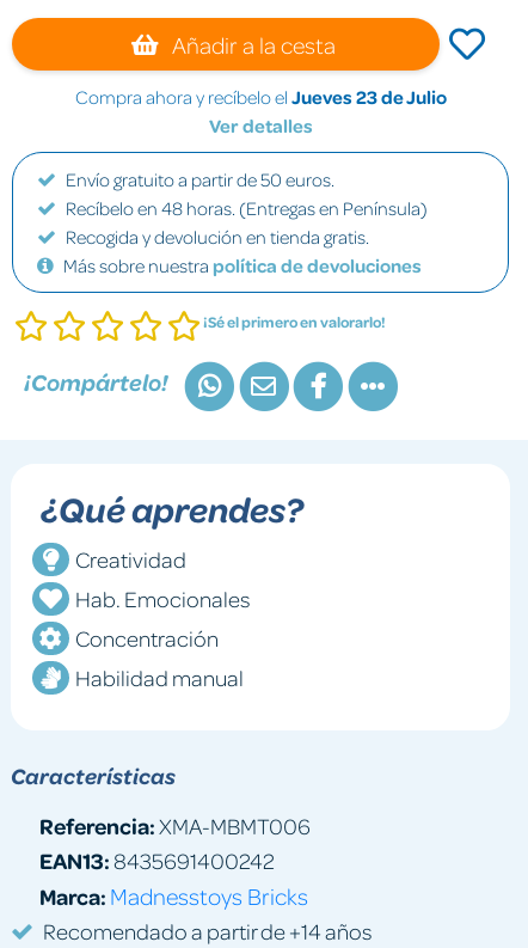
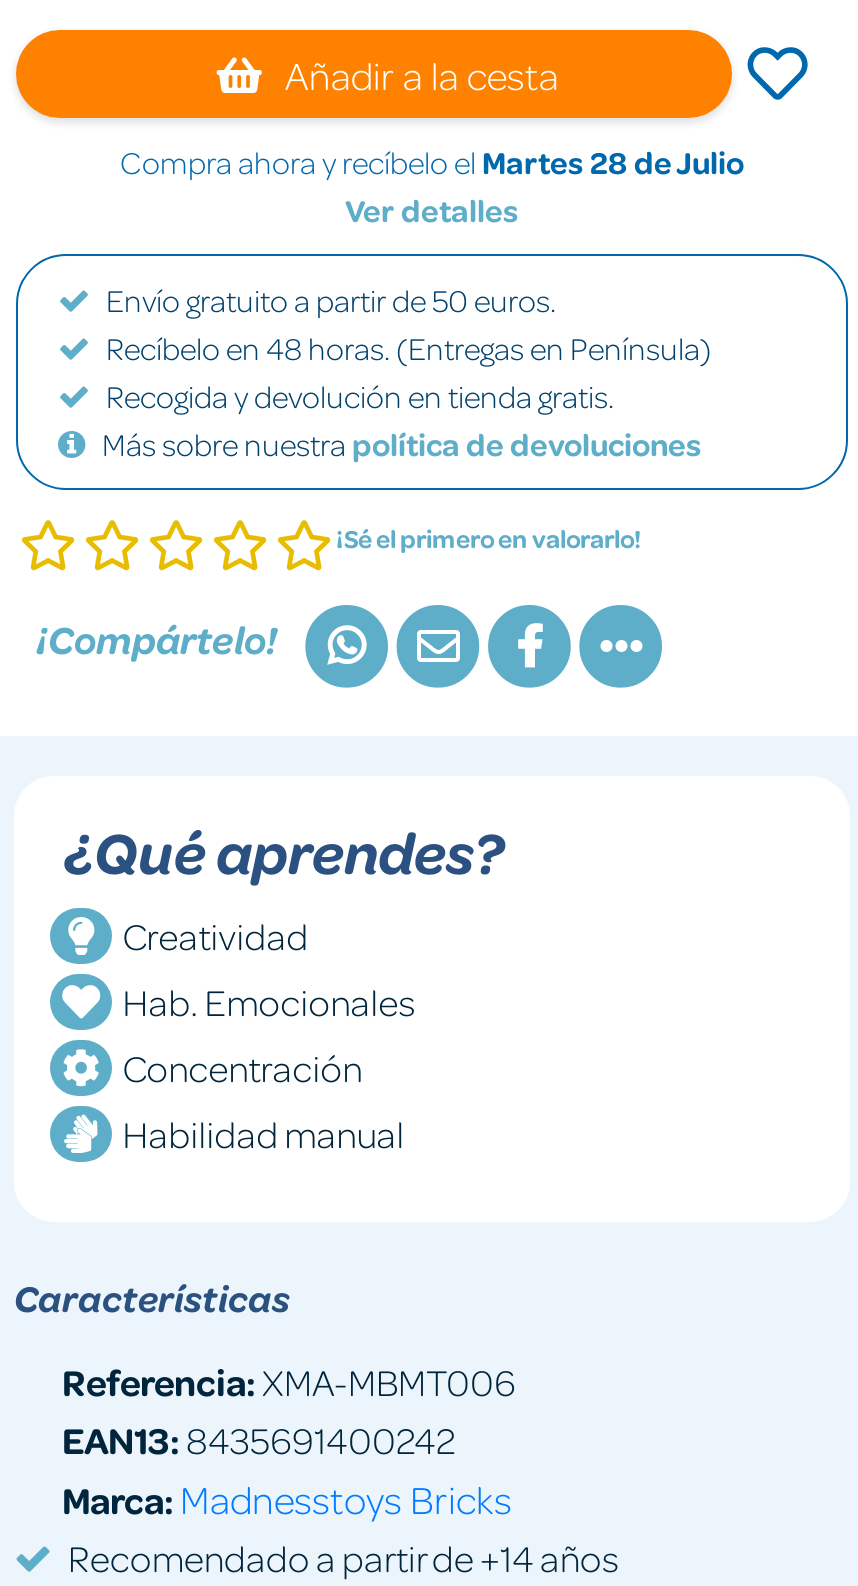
[75,85,446,109] Compra ahora y recíbelo el Jueves 23 de Julio -> [120,142,744,182] Compra ahora y recíbelo el Martes 28 de Julio

